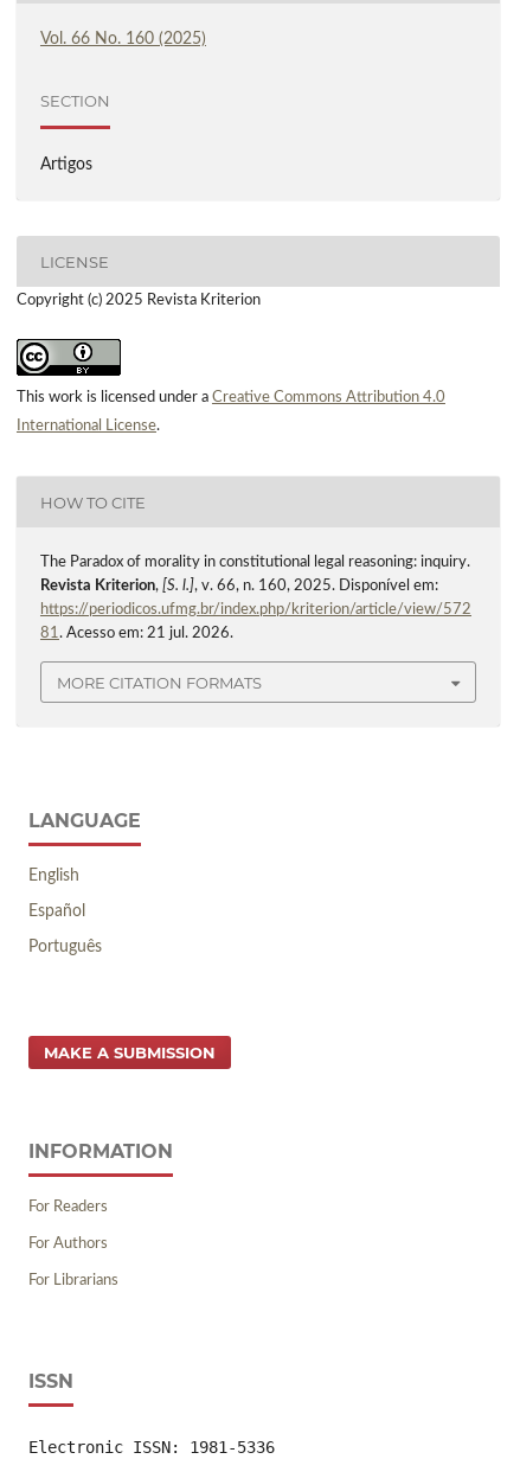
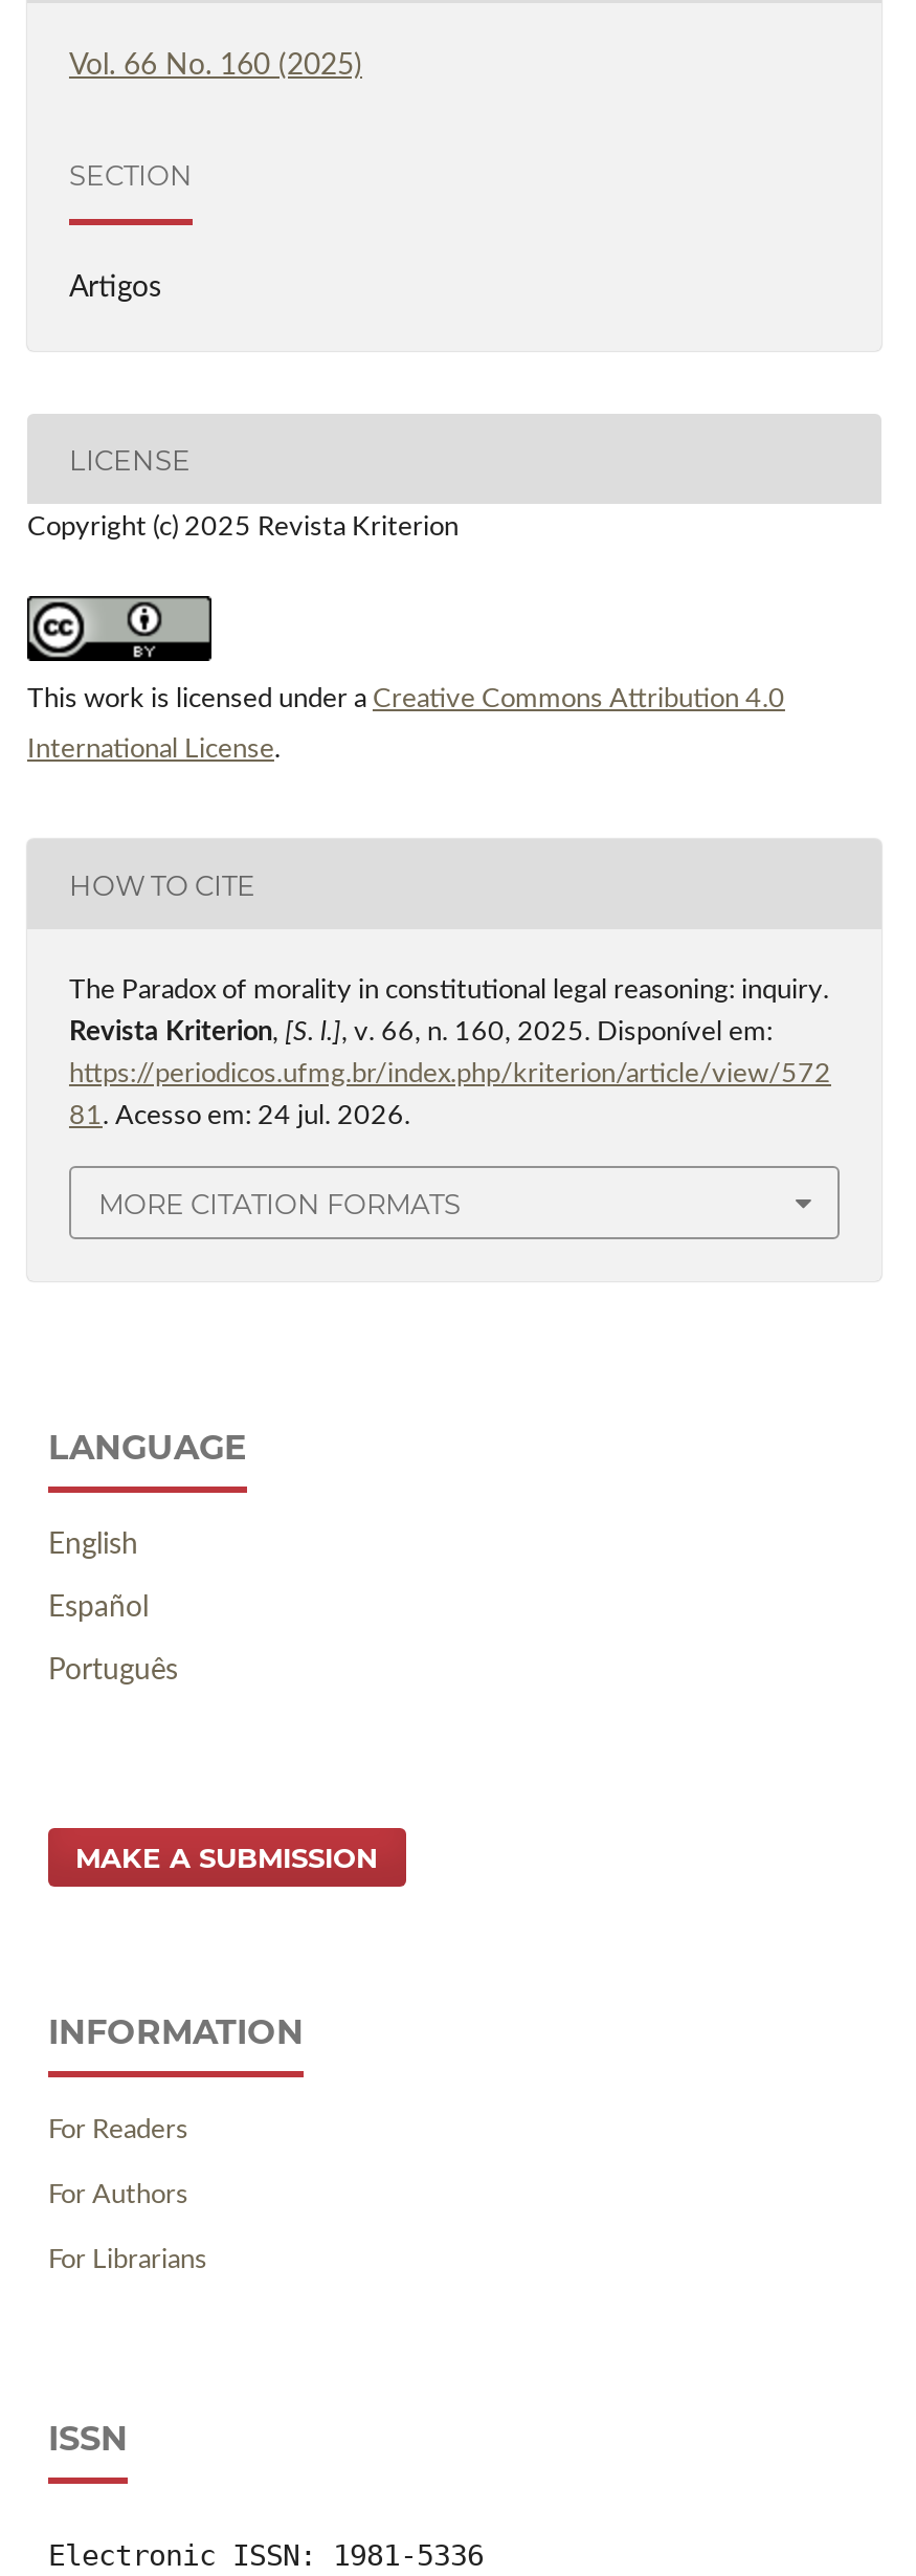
[40,626,233,641] 81. Acesso em: 21 jul. 2026. -> [69,1104,410,1131] 81. Acesso em: 24 jul. 2026.

